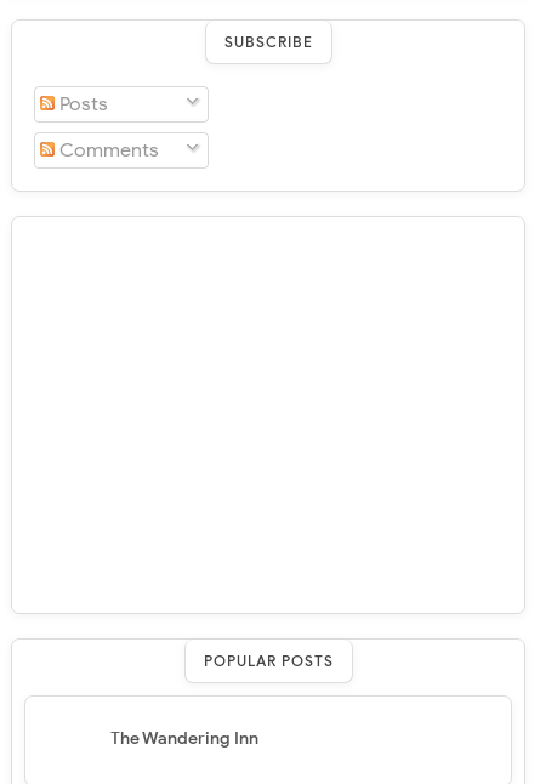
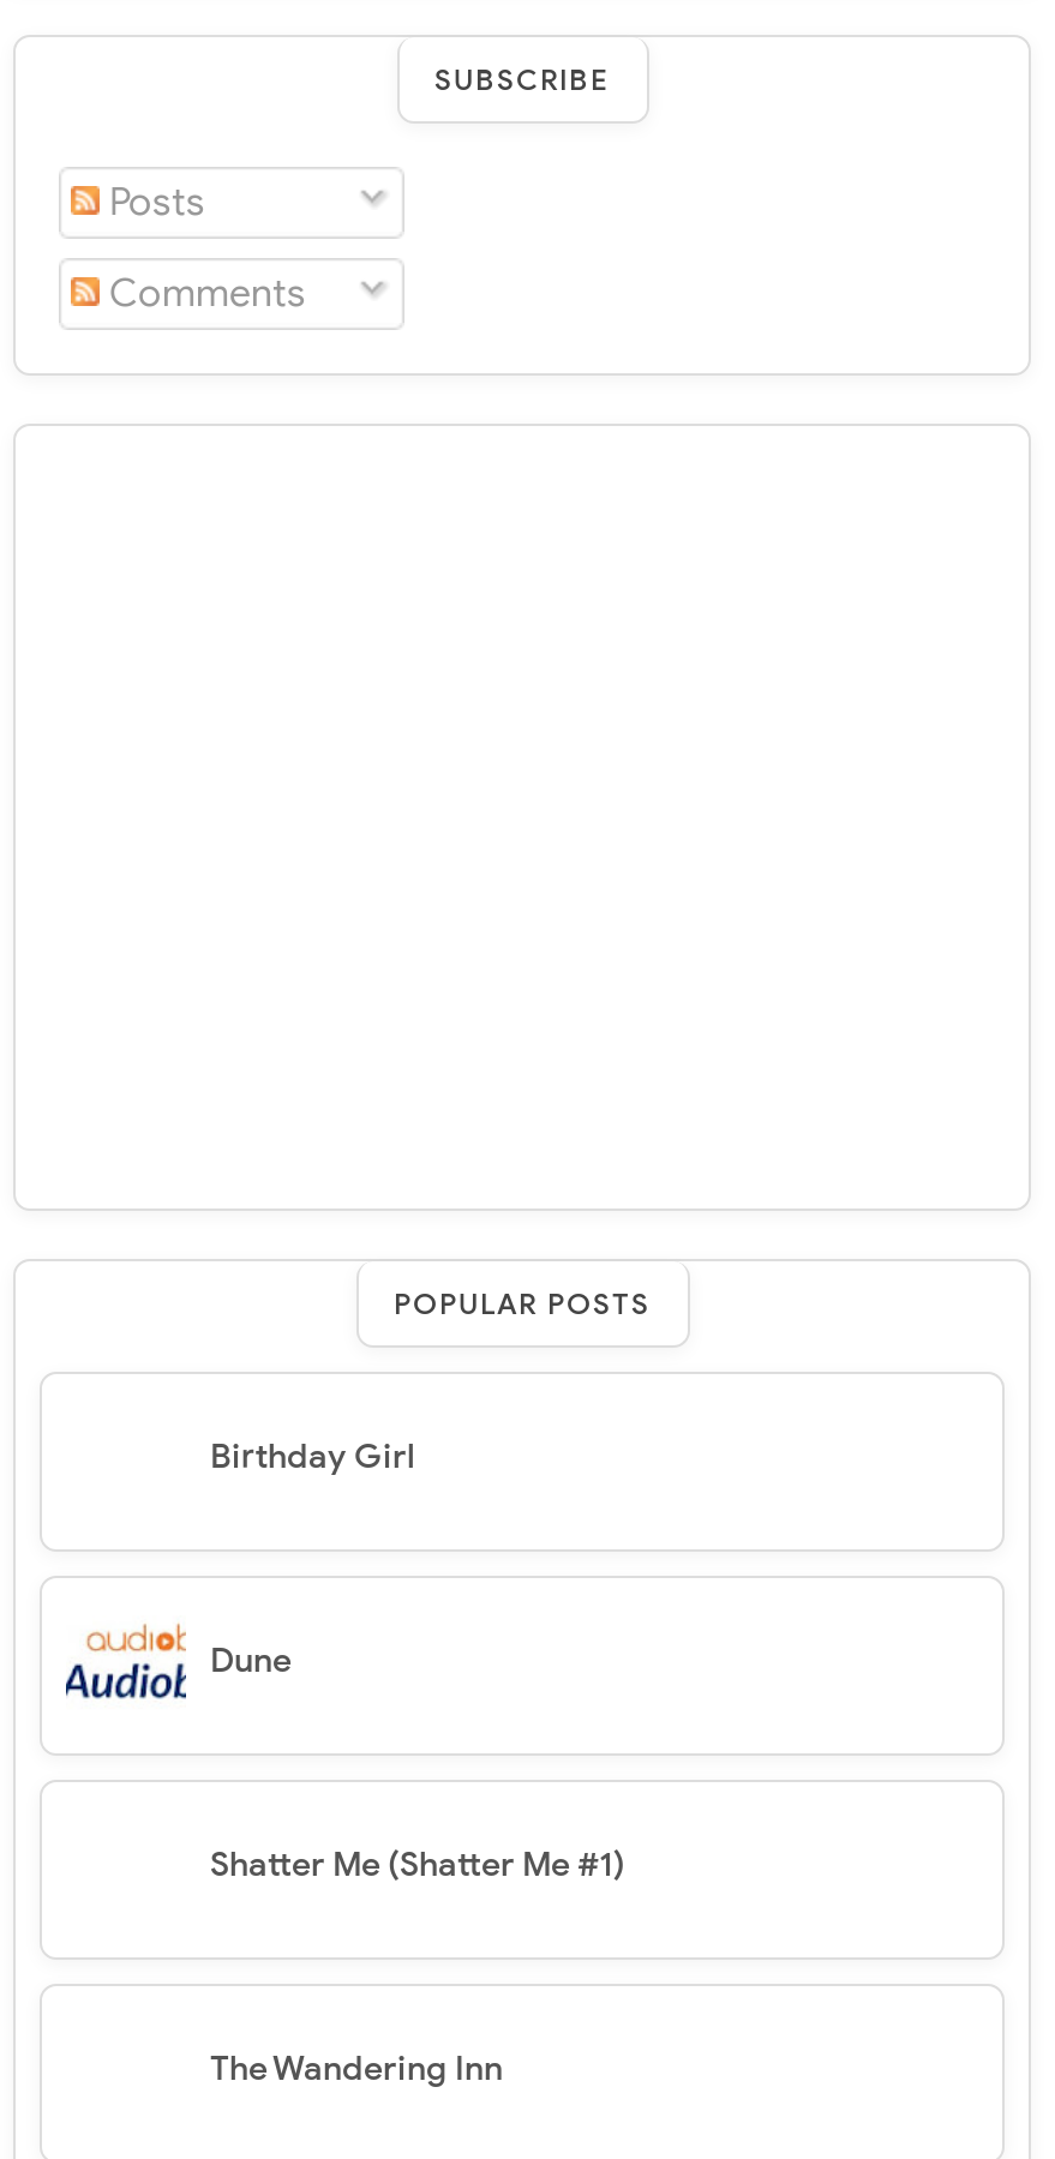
none -> [61,1621,292,1703] [image] | Dune
none -> [210,1436,414,1477] Birthday Girl
none -> [210,1844,625,1885] Shatter Me (Shatter Me #1)

